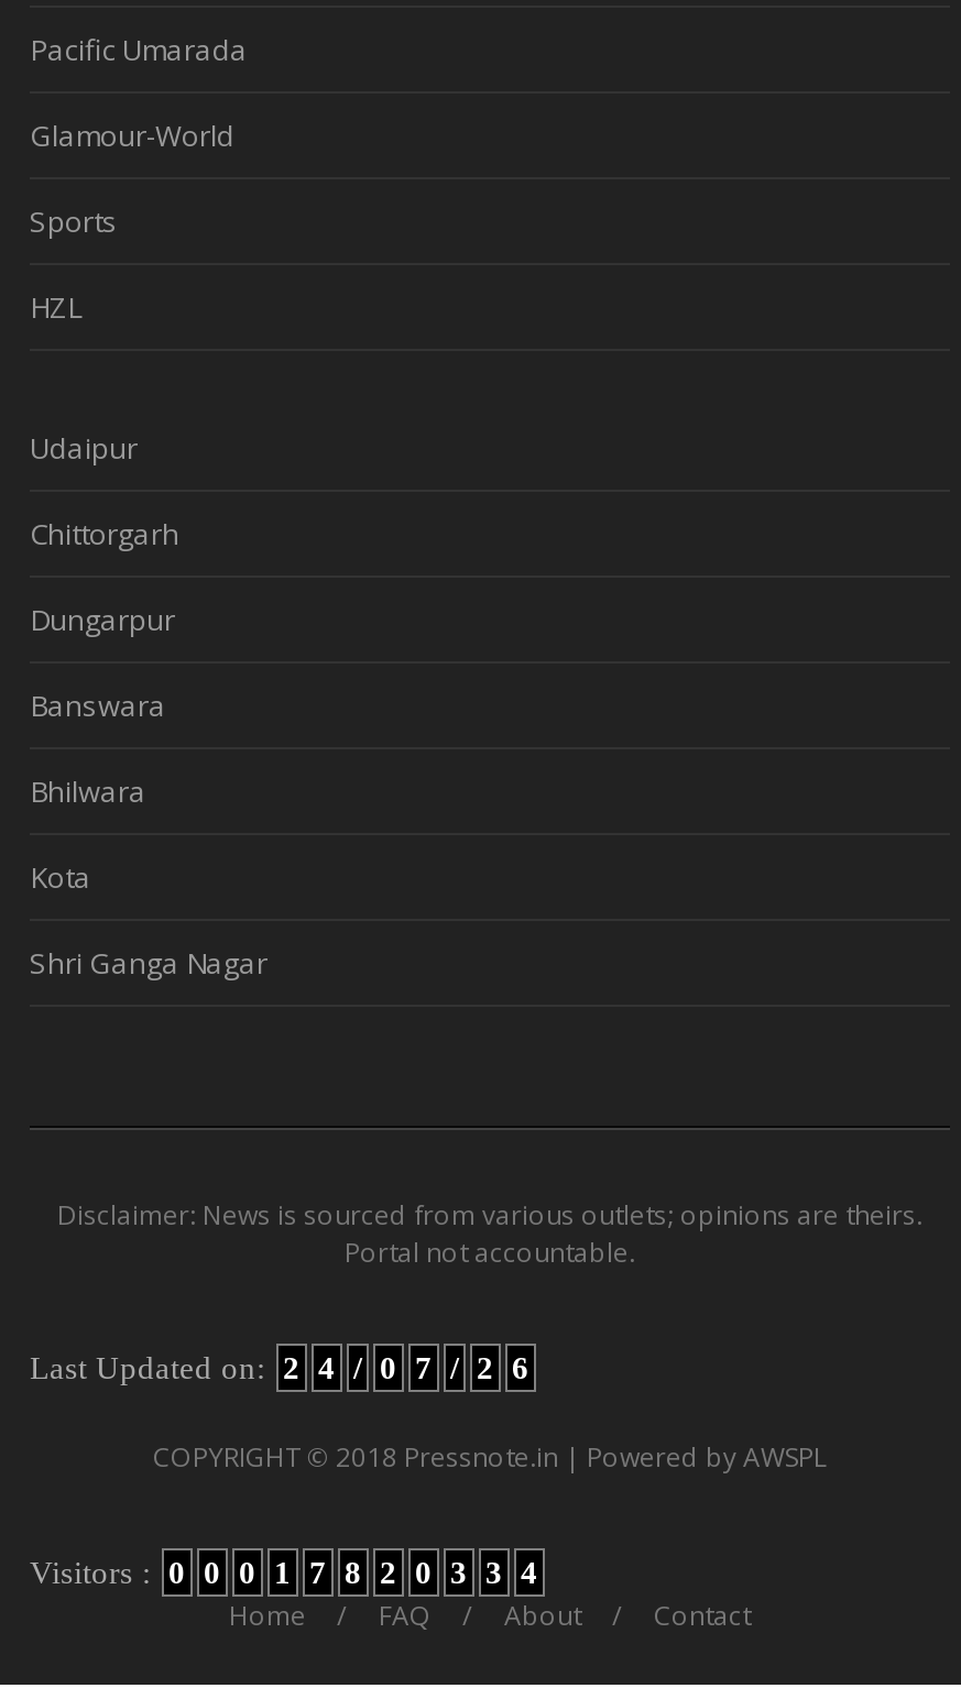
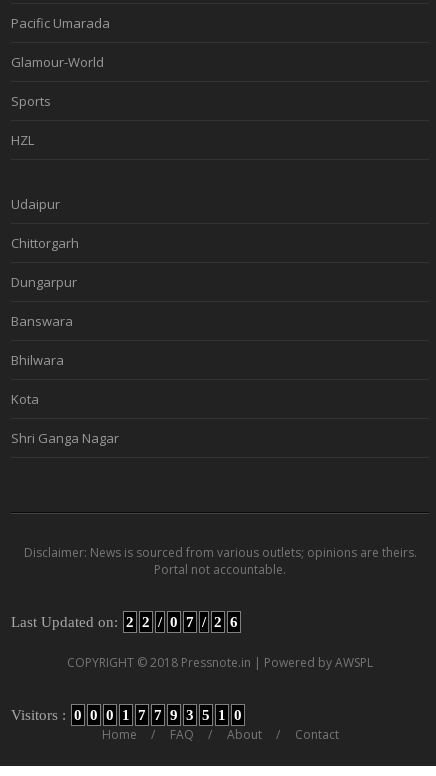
[30,1349,529,1385] Last Updated on: 2 4 / 0 7 / 2 6 -> [11,614,238,630] Last Updated on: 2 2 / 0 7 / 2 6
[30,1554,538,1589] Visitors : 0 0 0 1 7 8 2 0 3 3 4 -> [11,707,242,723] Visitors : 0 0 0 1 7 7 9 3 5 1 0

